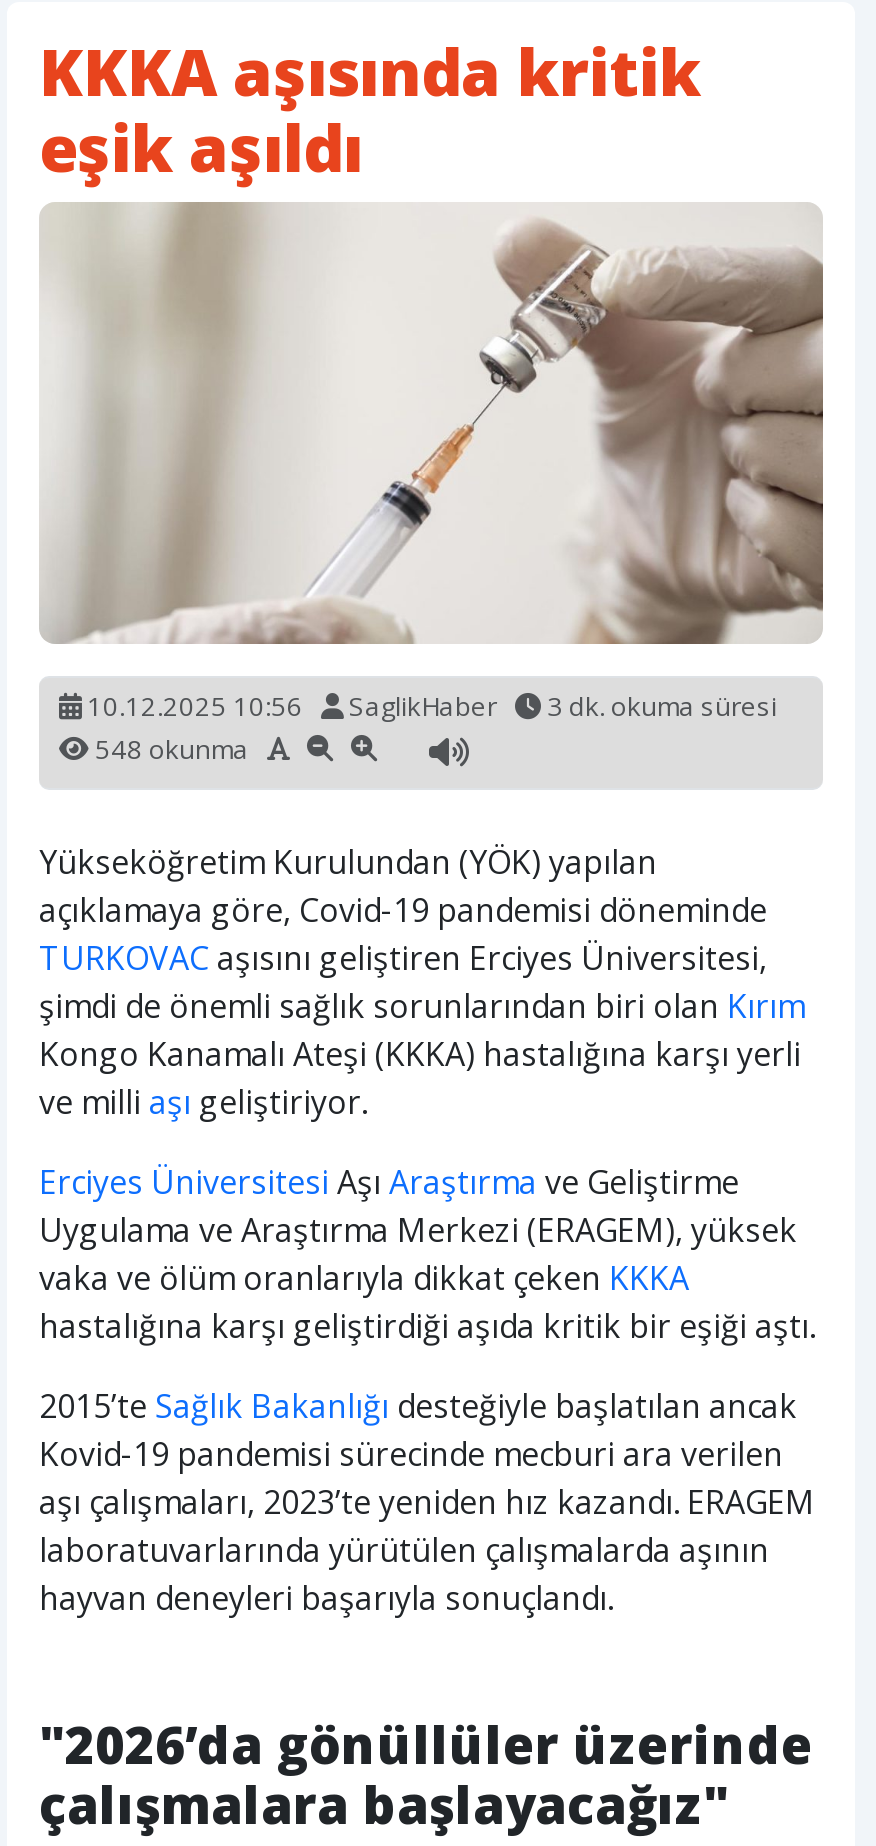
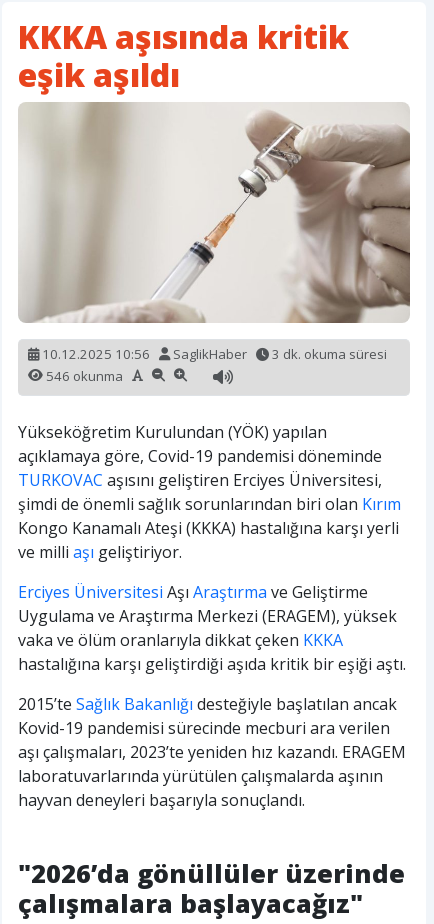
[89,731,267,767] 548 okunma -> [43,366,132,384] 546 okunma

